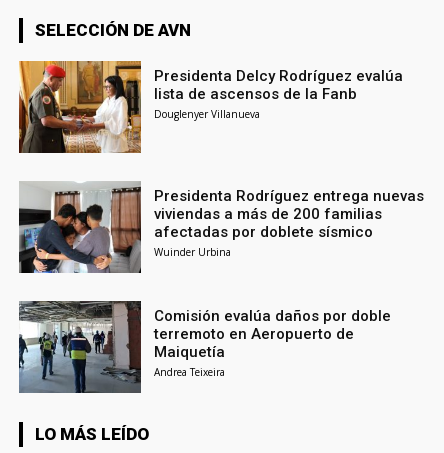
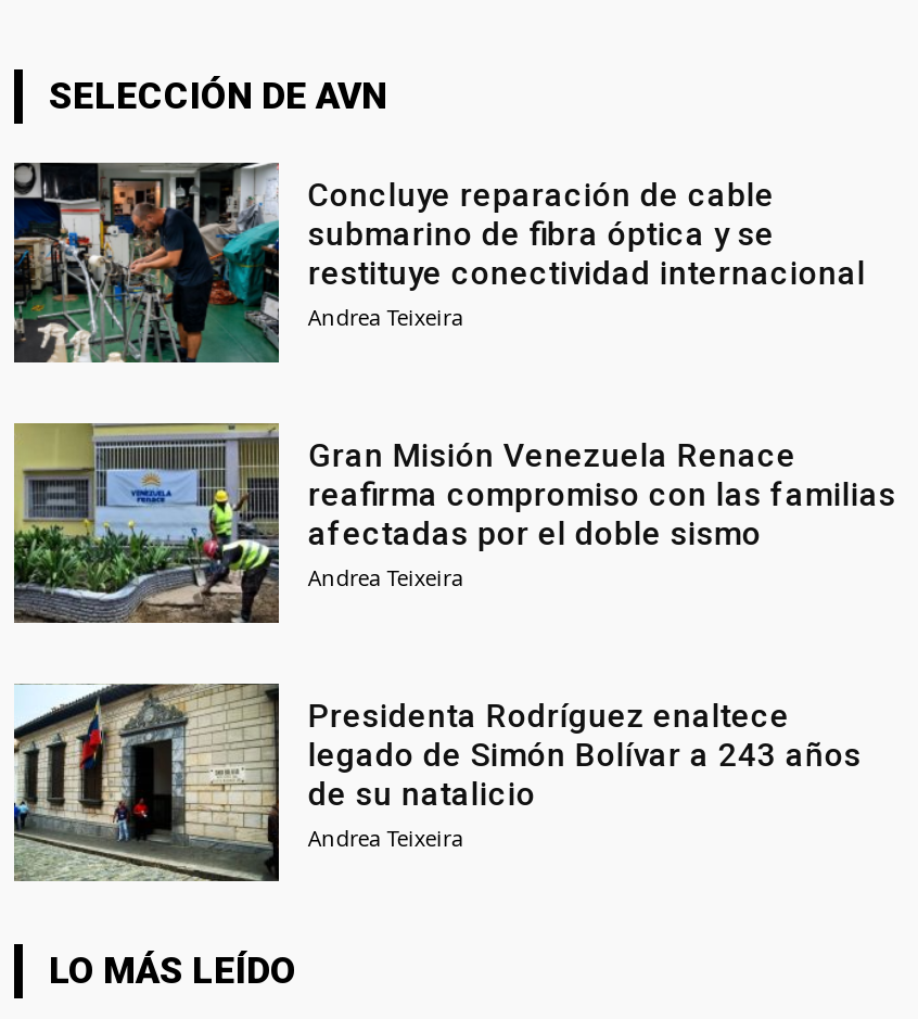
[18,60,403,154] [image] | Presidenta Delcy Rodríguez evalúa | lista de ascensos de la Fanb | Douglenyer Villanueva -> [12,161,866,365] [image] | Concluye reparación de cable | submarino de fibra óptica y se | restituye conectividad internacional | Andrea Teixeira
[18,181,424,274] [image] | Presidenta Rodríguez entrega nuevas | viviendas a más de 200 familias | afectadas por doblete sísmico | Wuinder Urbina -> [12,421,896,625] [image] | Gran Misión Venezuela Renace | reafirma compromiso con las familias | afectadas por el doble sismo | Andrea Teixeira
[18,300,391,394] [image] | Comisión evalúa daños por doble | terremoto en Aeropuerto de | Maiquetía -> [12,684,861,883] [image] | Presidenta Rodríguez enaltece | legado de Simón Bolívar a 243 años | de su natalicio

